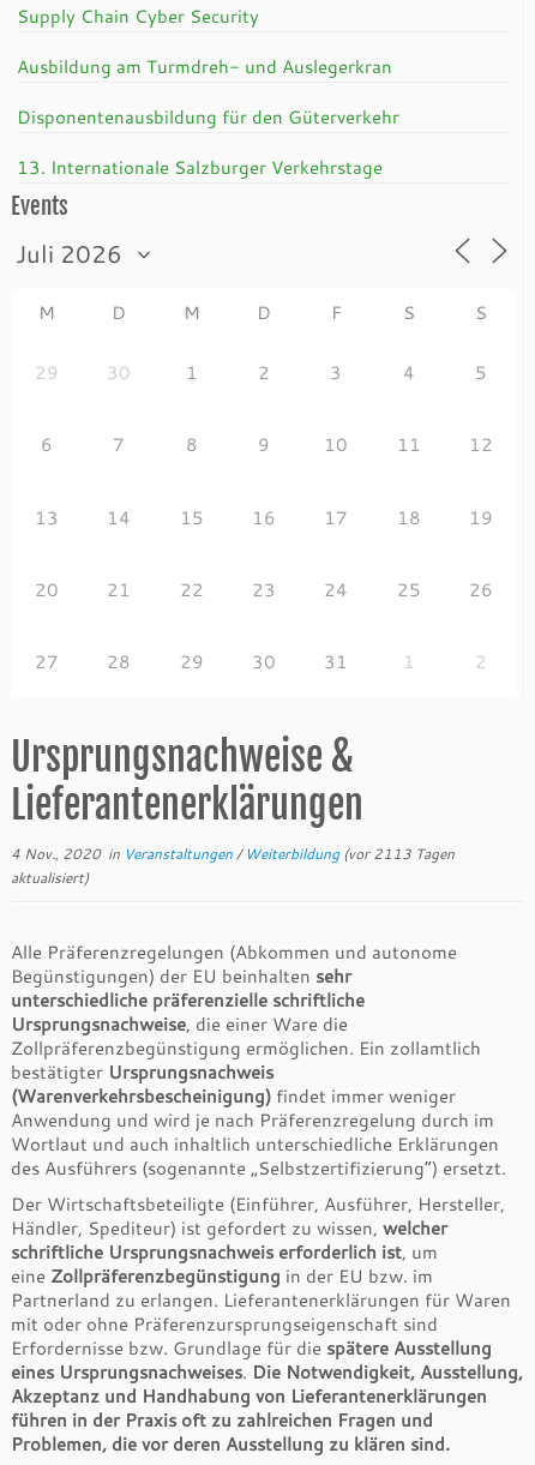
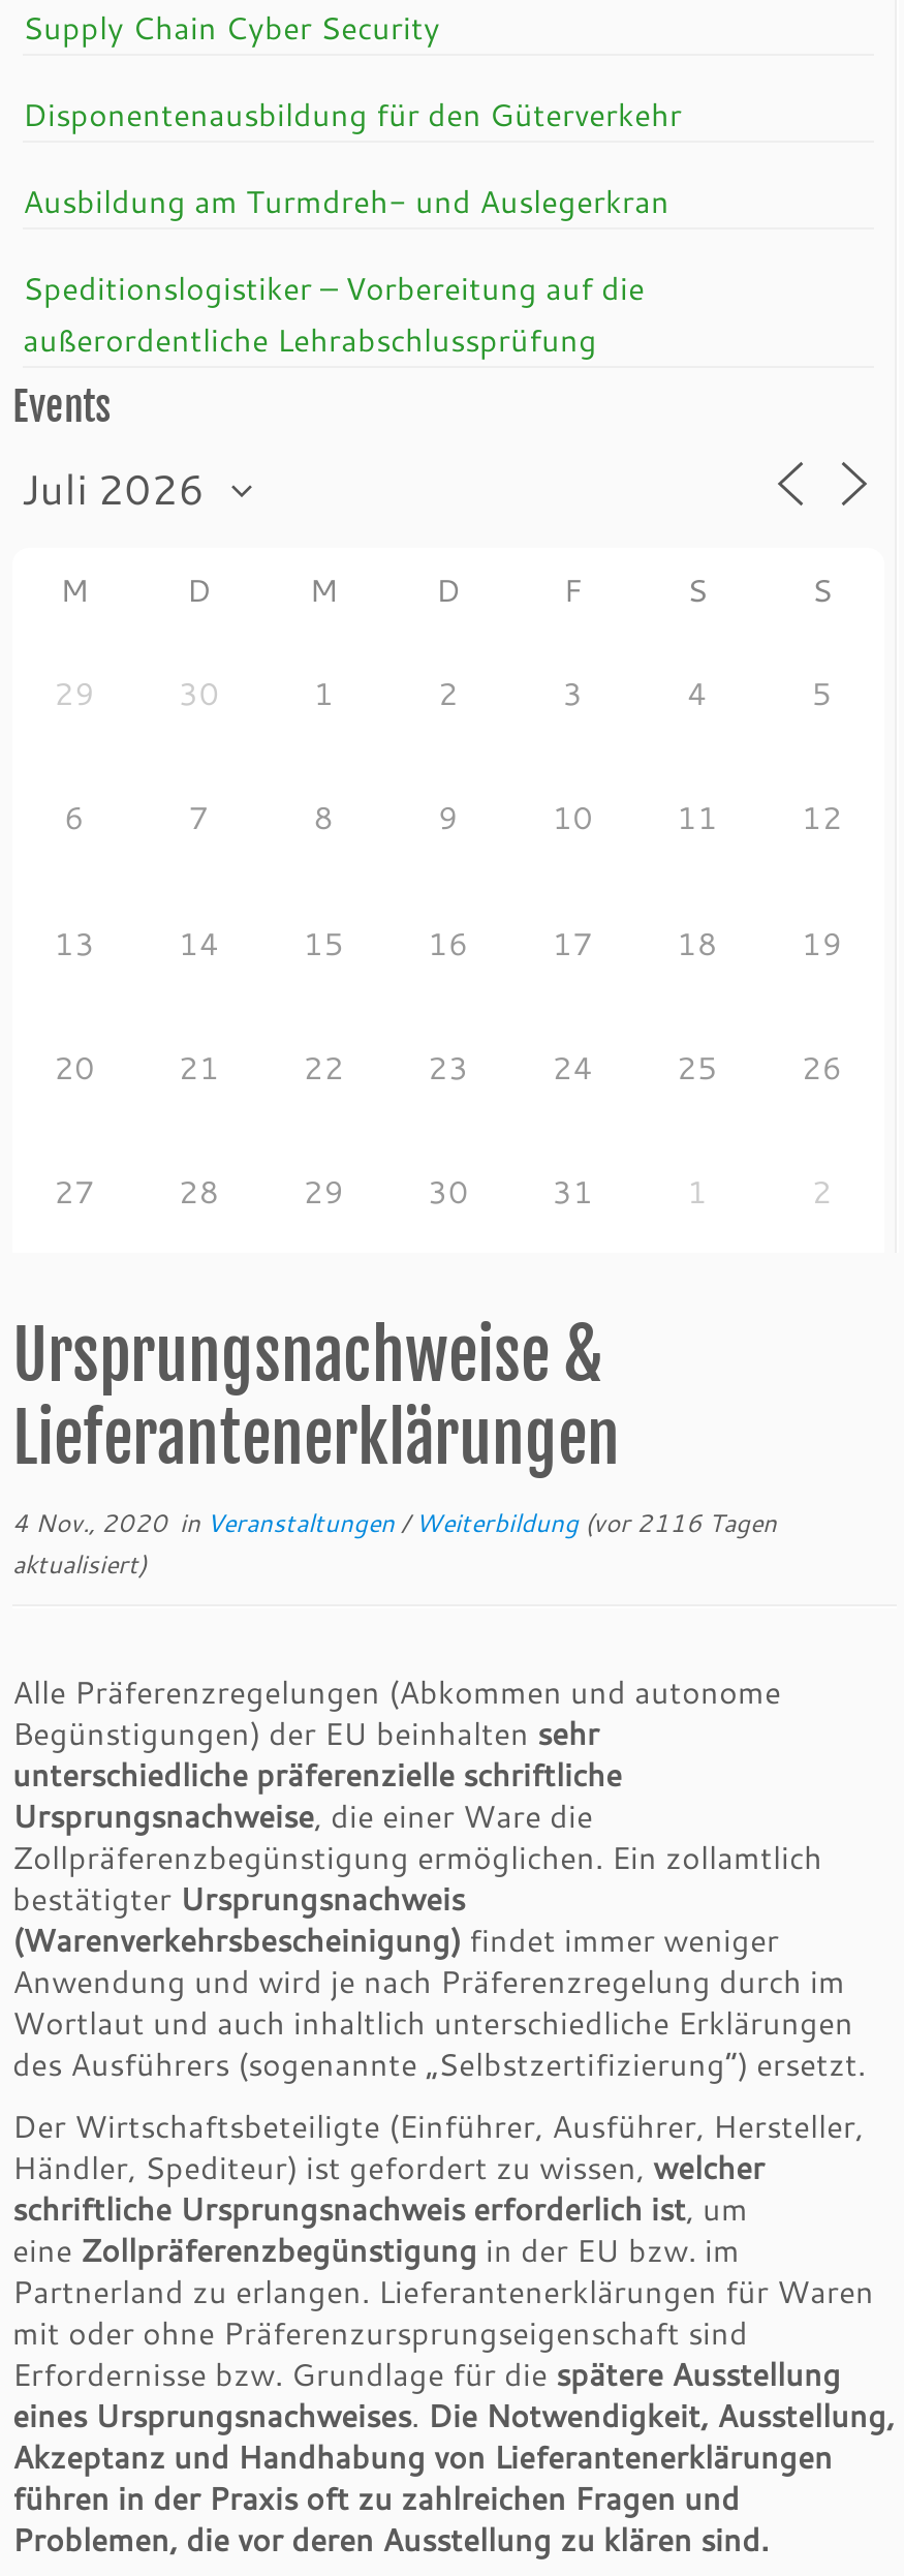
moved [17,54,392,78] -> [23,180,669,221]: Ausbildung am Turmdreh- und Auslegerkran
moved [17,104,399,128] -> [23,93,682,134]: Disponentenausbildung für den Güterverkehr
[17,155,383,179] 13. Internationale Salzburger Verkehrstage -> [23,267,645,360] Speditionslogistiker – Vorbereitung auf die | außerordentliche Lehrabschlussprüfung
[11,844,455,863] 4 Nov., 2020 in Veranstaltungen / Weiterbildung (vor 2113 Tagen -> [12,1506,777,1539] 4 Nov., 2020 in Veranstaltungen / Weiterbildung (vor 2116 Tagen

